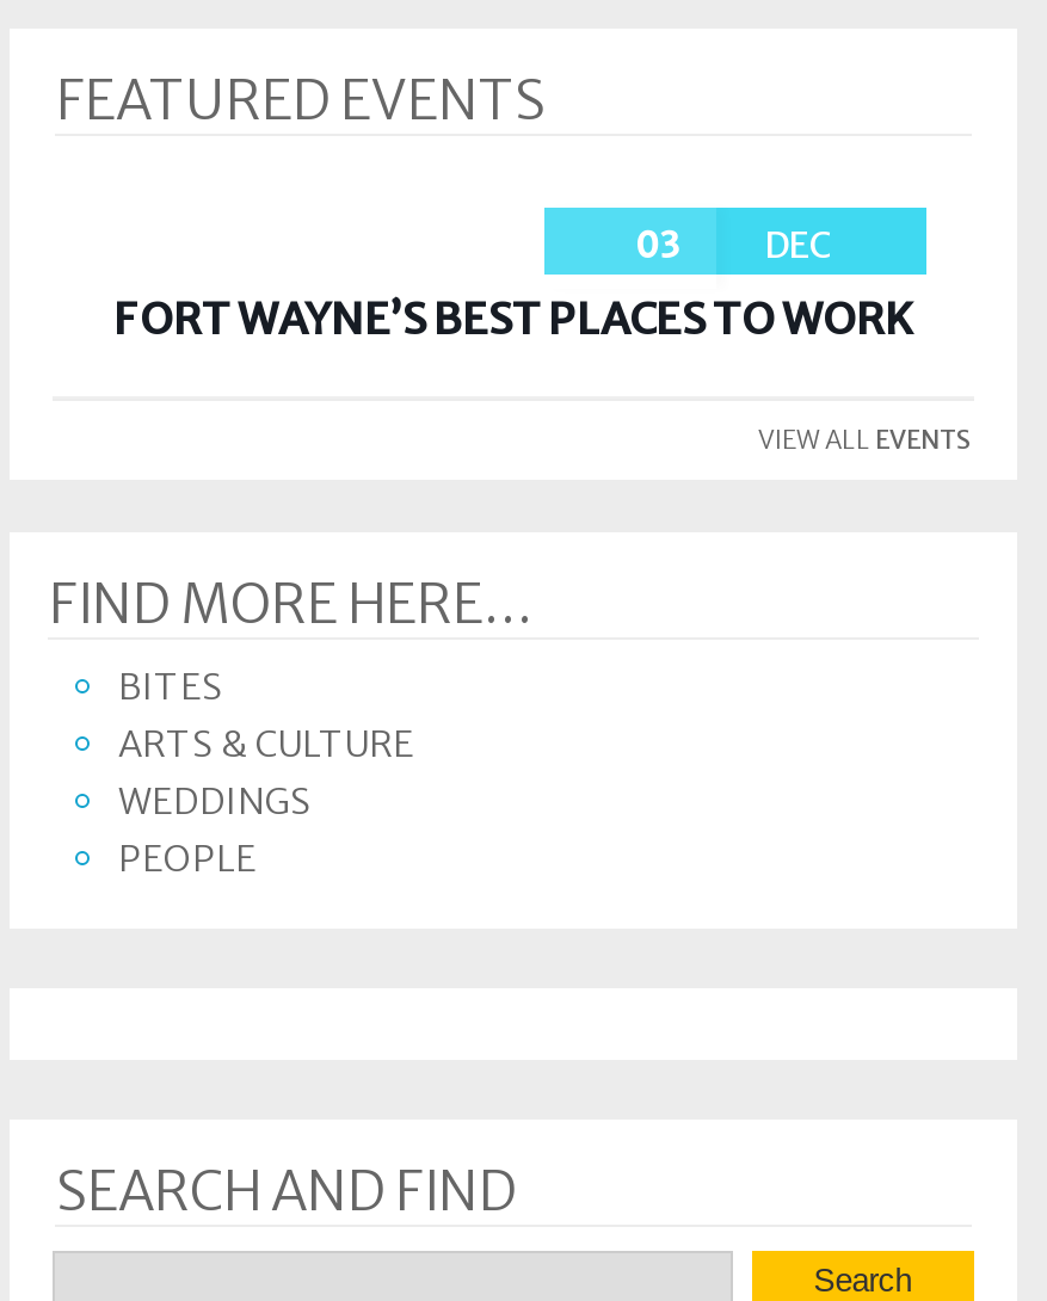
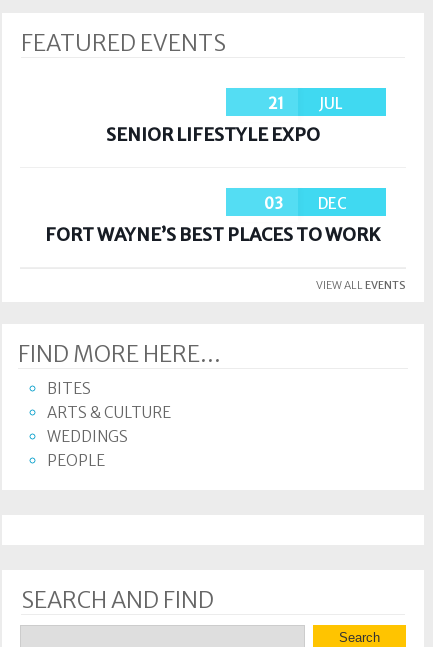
none -> [106,94,343,146] 21 | JUL | SENIOR LIFESTYLE EXPO

